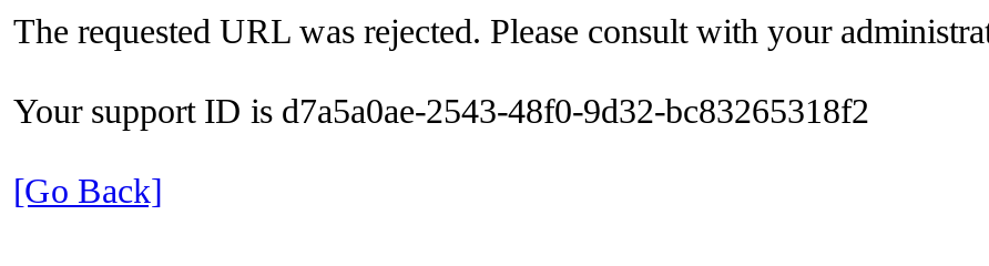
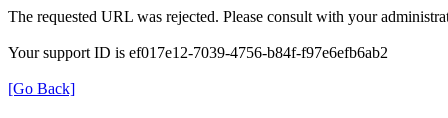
[13,92,869,130] Your support ID is d7a5a0ae-2543-48f0-9d32-bc83265318f2 -> [8,44,388,61] Your support ID is ef017e12-7039-4756-b84f-f97e6efb6ab2

